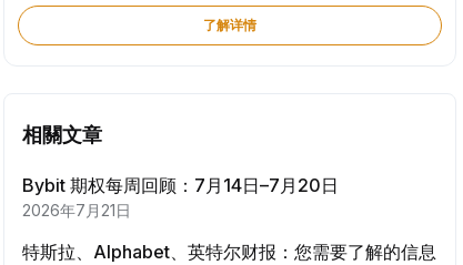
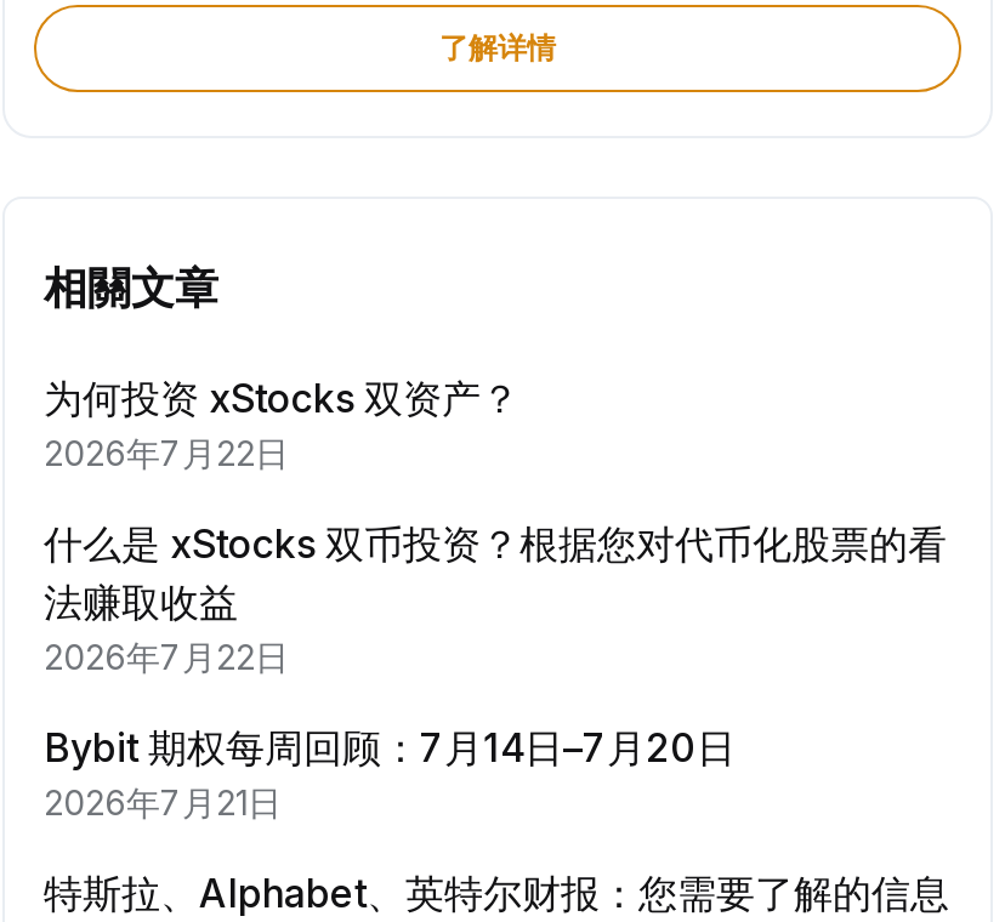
none -> [44,374,947,677] 为何投资 xStocks 双资产？ | 2026年7月22日 | 什么是 xStocks 双币投资？根据您对代币化股票的看 | 法赚取收益 | 2026年7月22日

